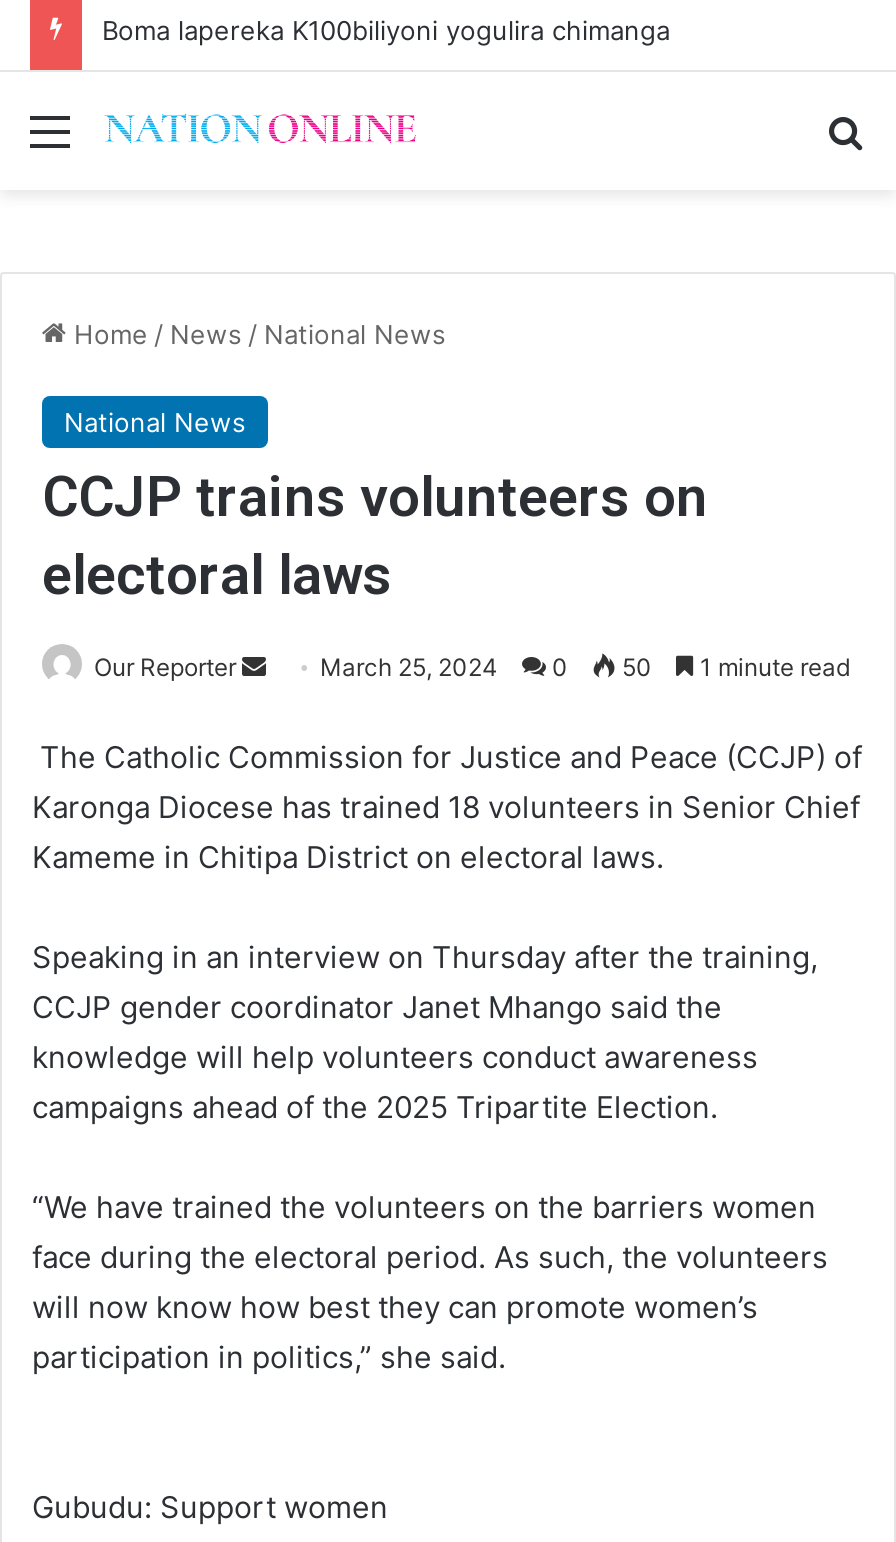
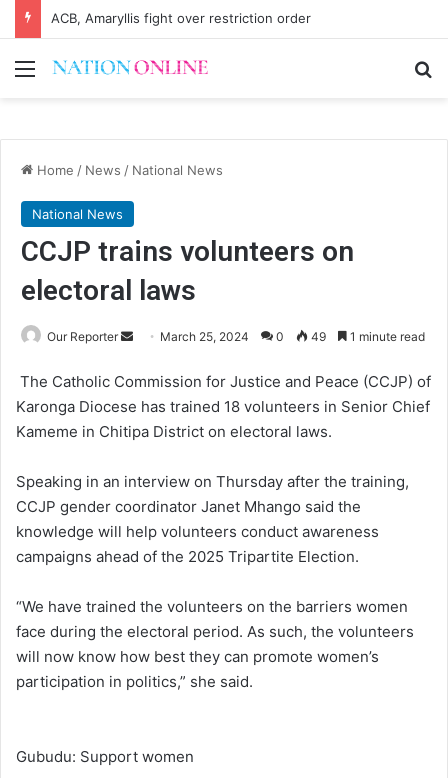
[102,14,670,46] Boma lapereka K100biliyoni yogulira chimanga -> [51,10,311,26] ACB, Amaryllis fight over restriction order
[616,651,652,681] 50 -> [308,329,326,344] 49

